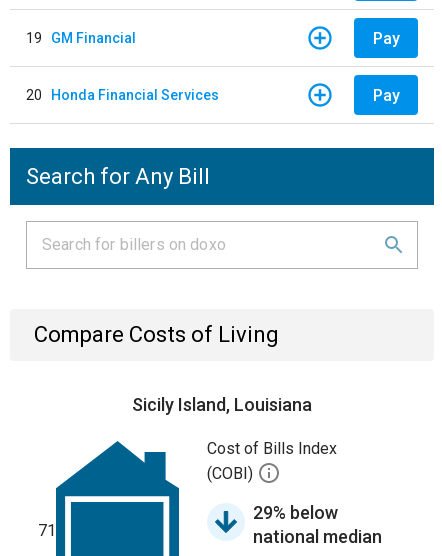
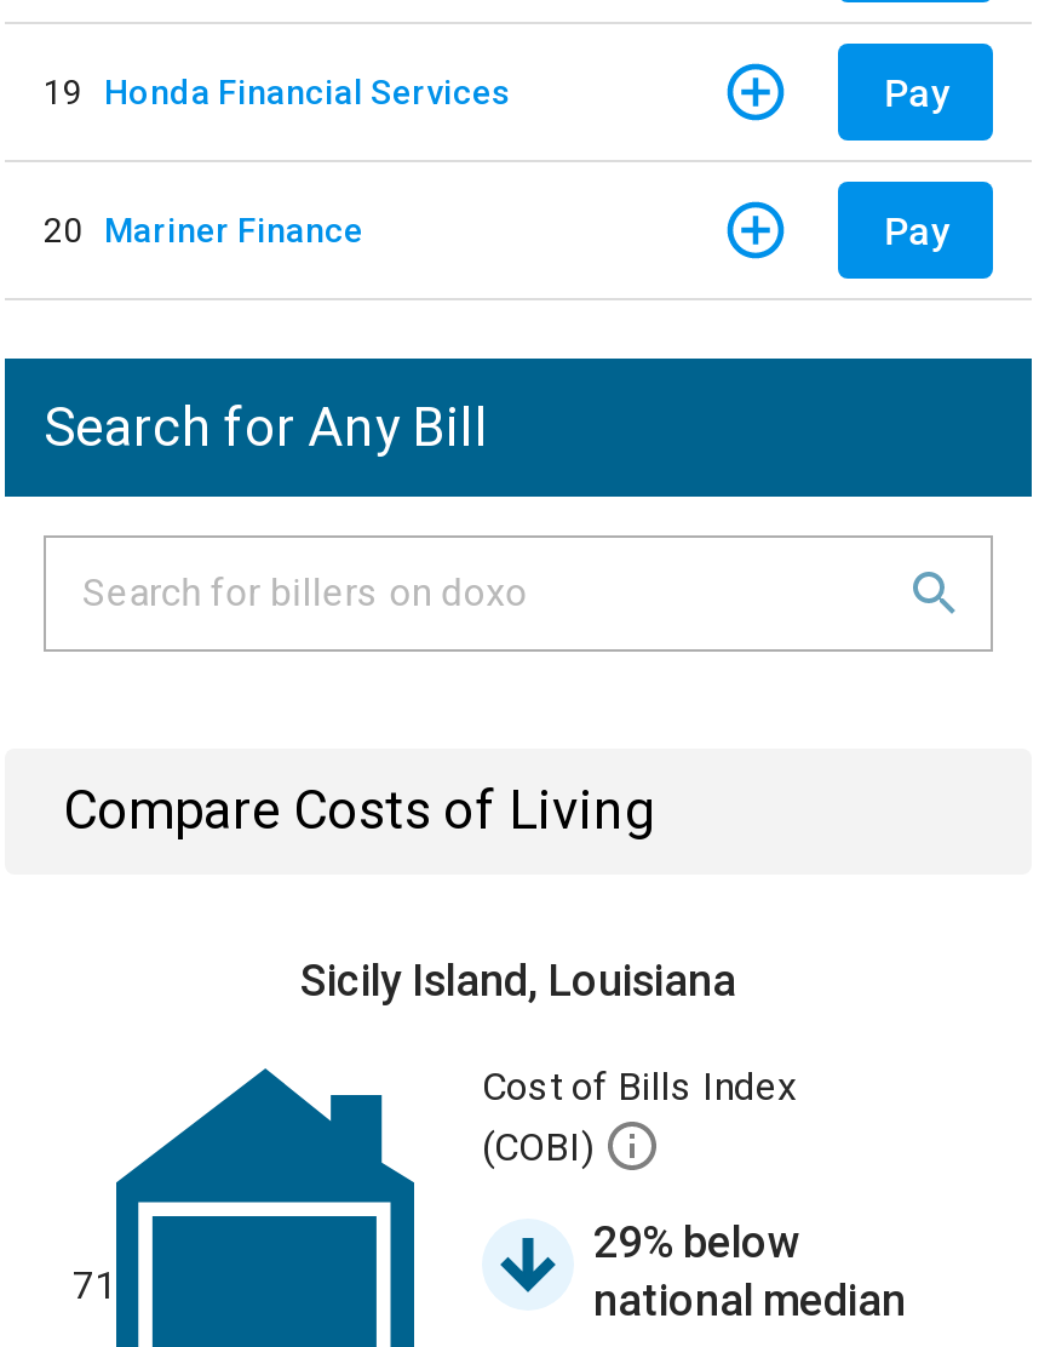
[26,29,136,45] 19 GM Financial -> [44,71,511,110] 19 Honda Financial Services
[26,86,219,102] 20 Honda Financial Services -> [44,210,363,248] 20 Mariner Finance

